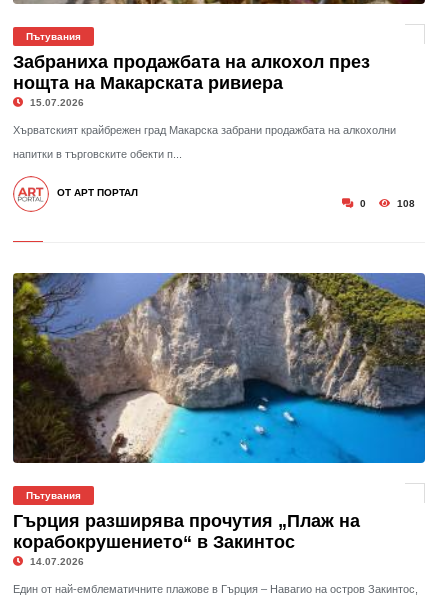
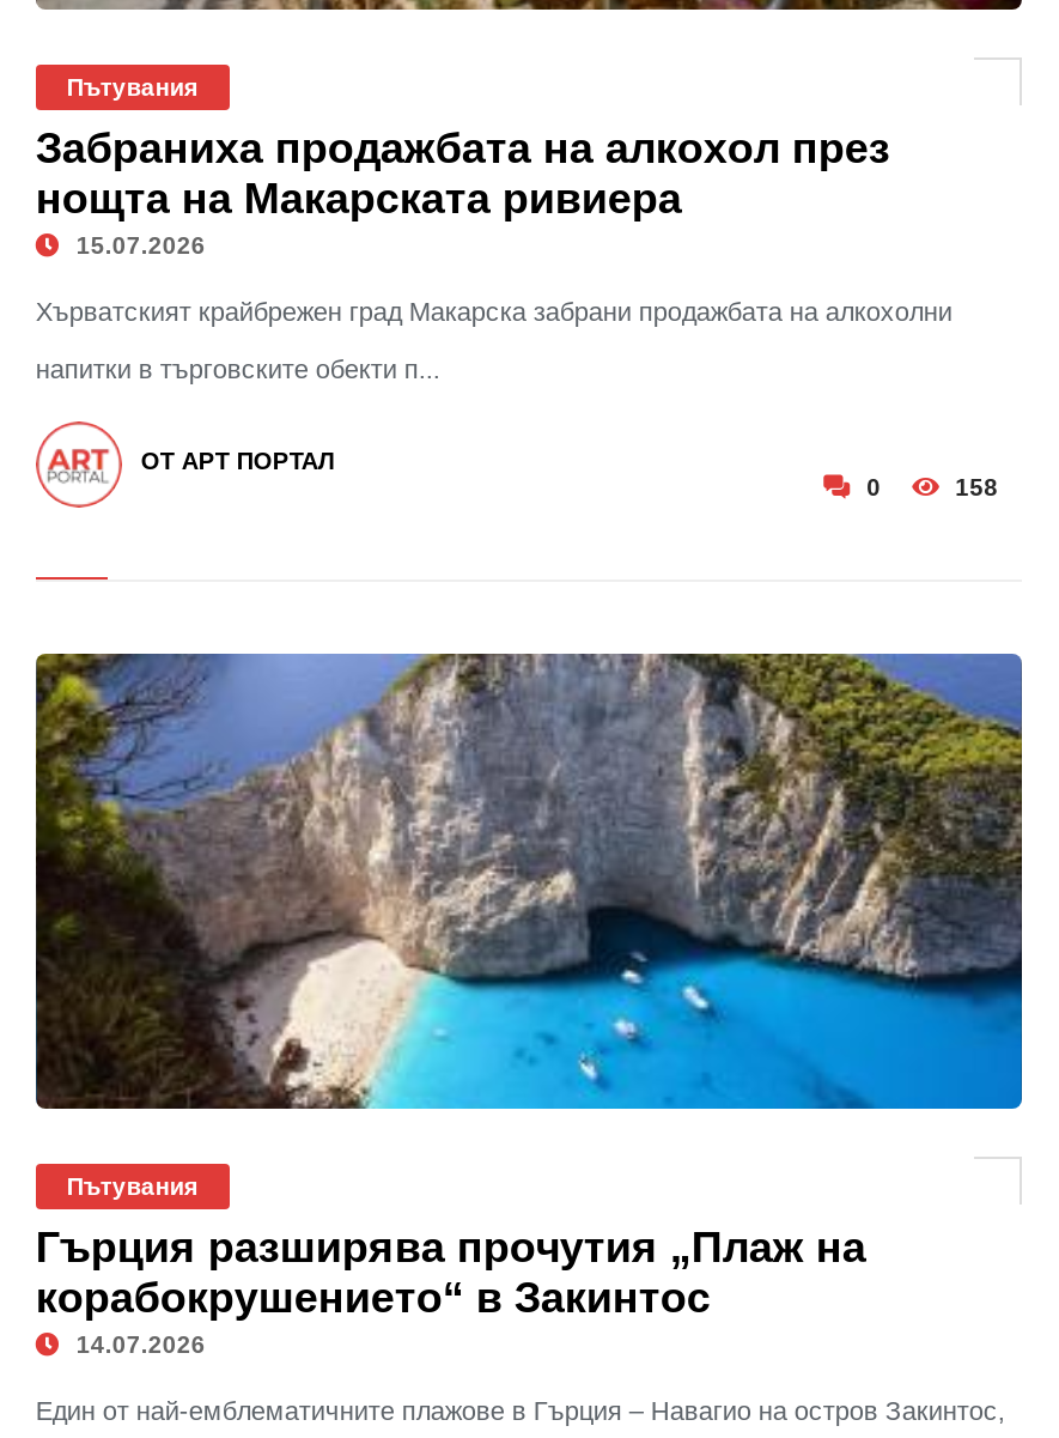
[394,198,415,209] 108 -> [948,474,998,500] 158

